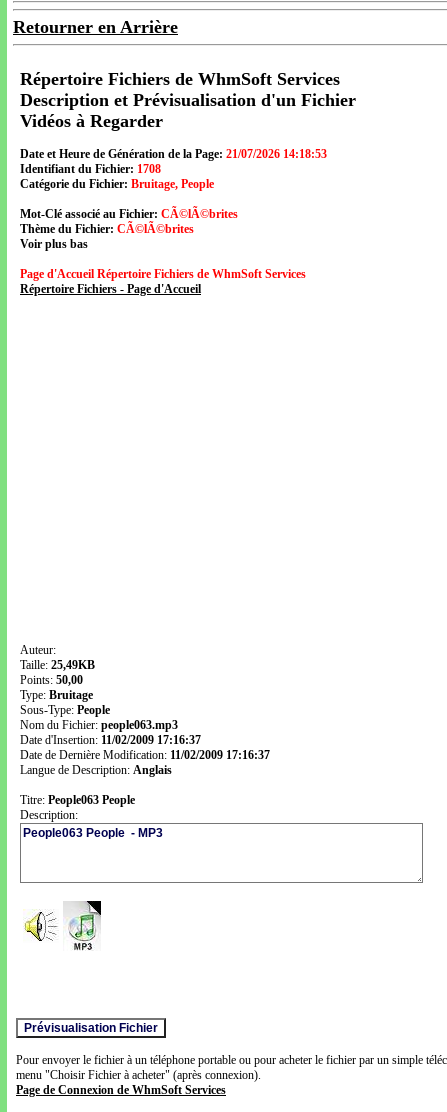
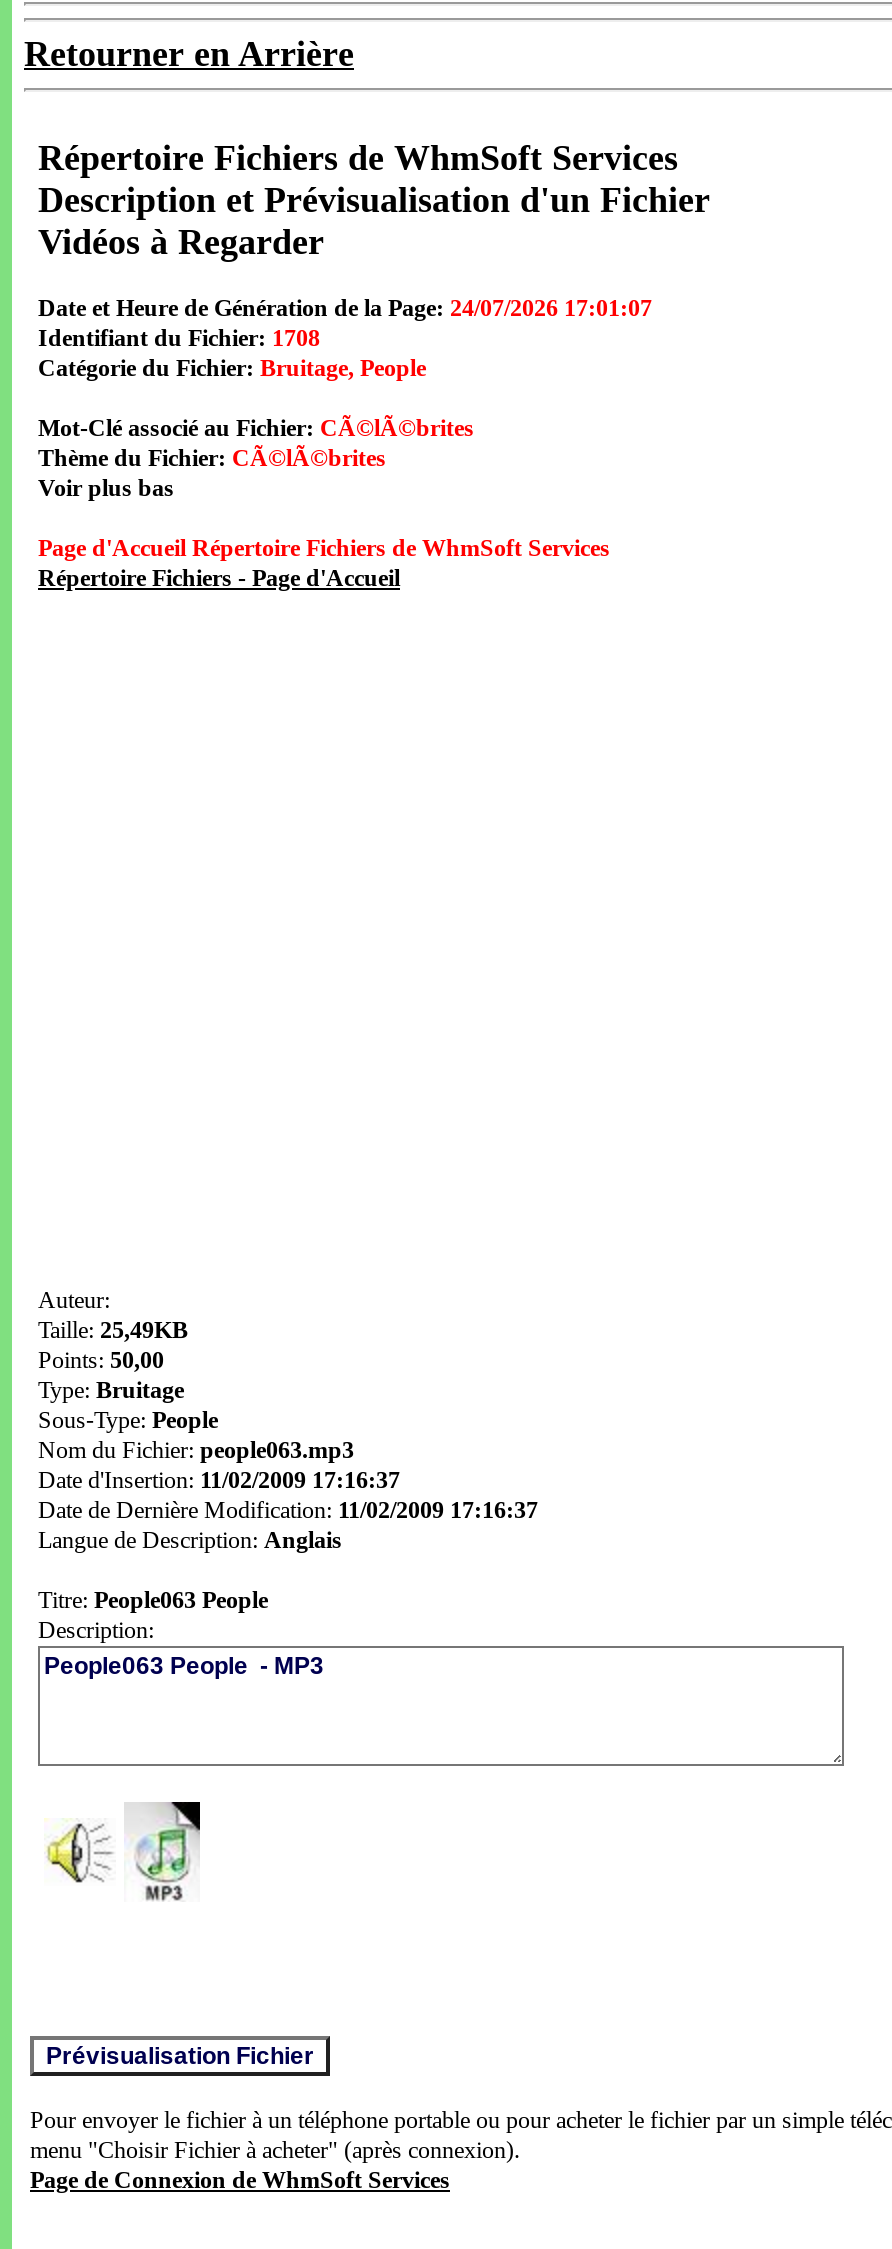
[20,147,327,161] Date et Heure de Génération de la Page: 21/07/2026 14:18:53 -> [38,294,652,322] Date et Heure de Génération de la Page: 24/07/2026 17:01:07

